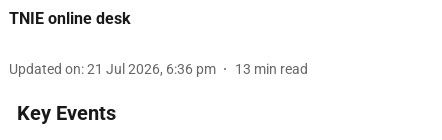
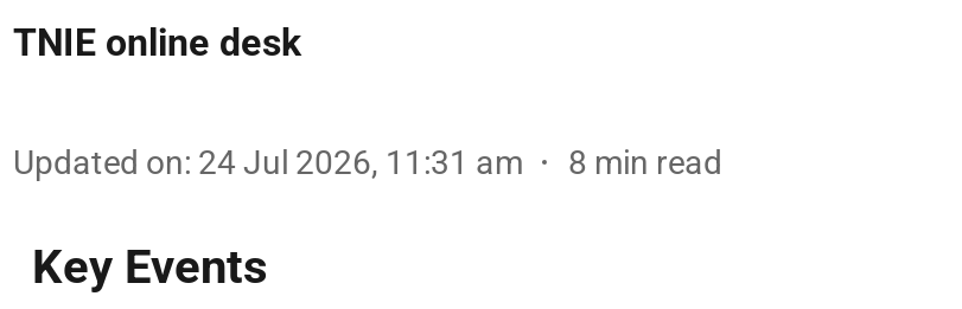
[9,61,216,77] Updated on: 21 Jul 2026, 6:36 pm -> [13,145,523,183] Updated on: 24 Jul 2026, 11:31 am
[235,61,308,77] 13 min read -> [568,145,722,183] 8 min read

